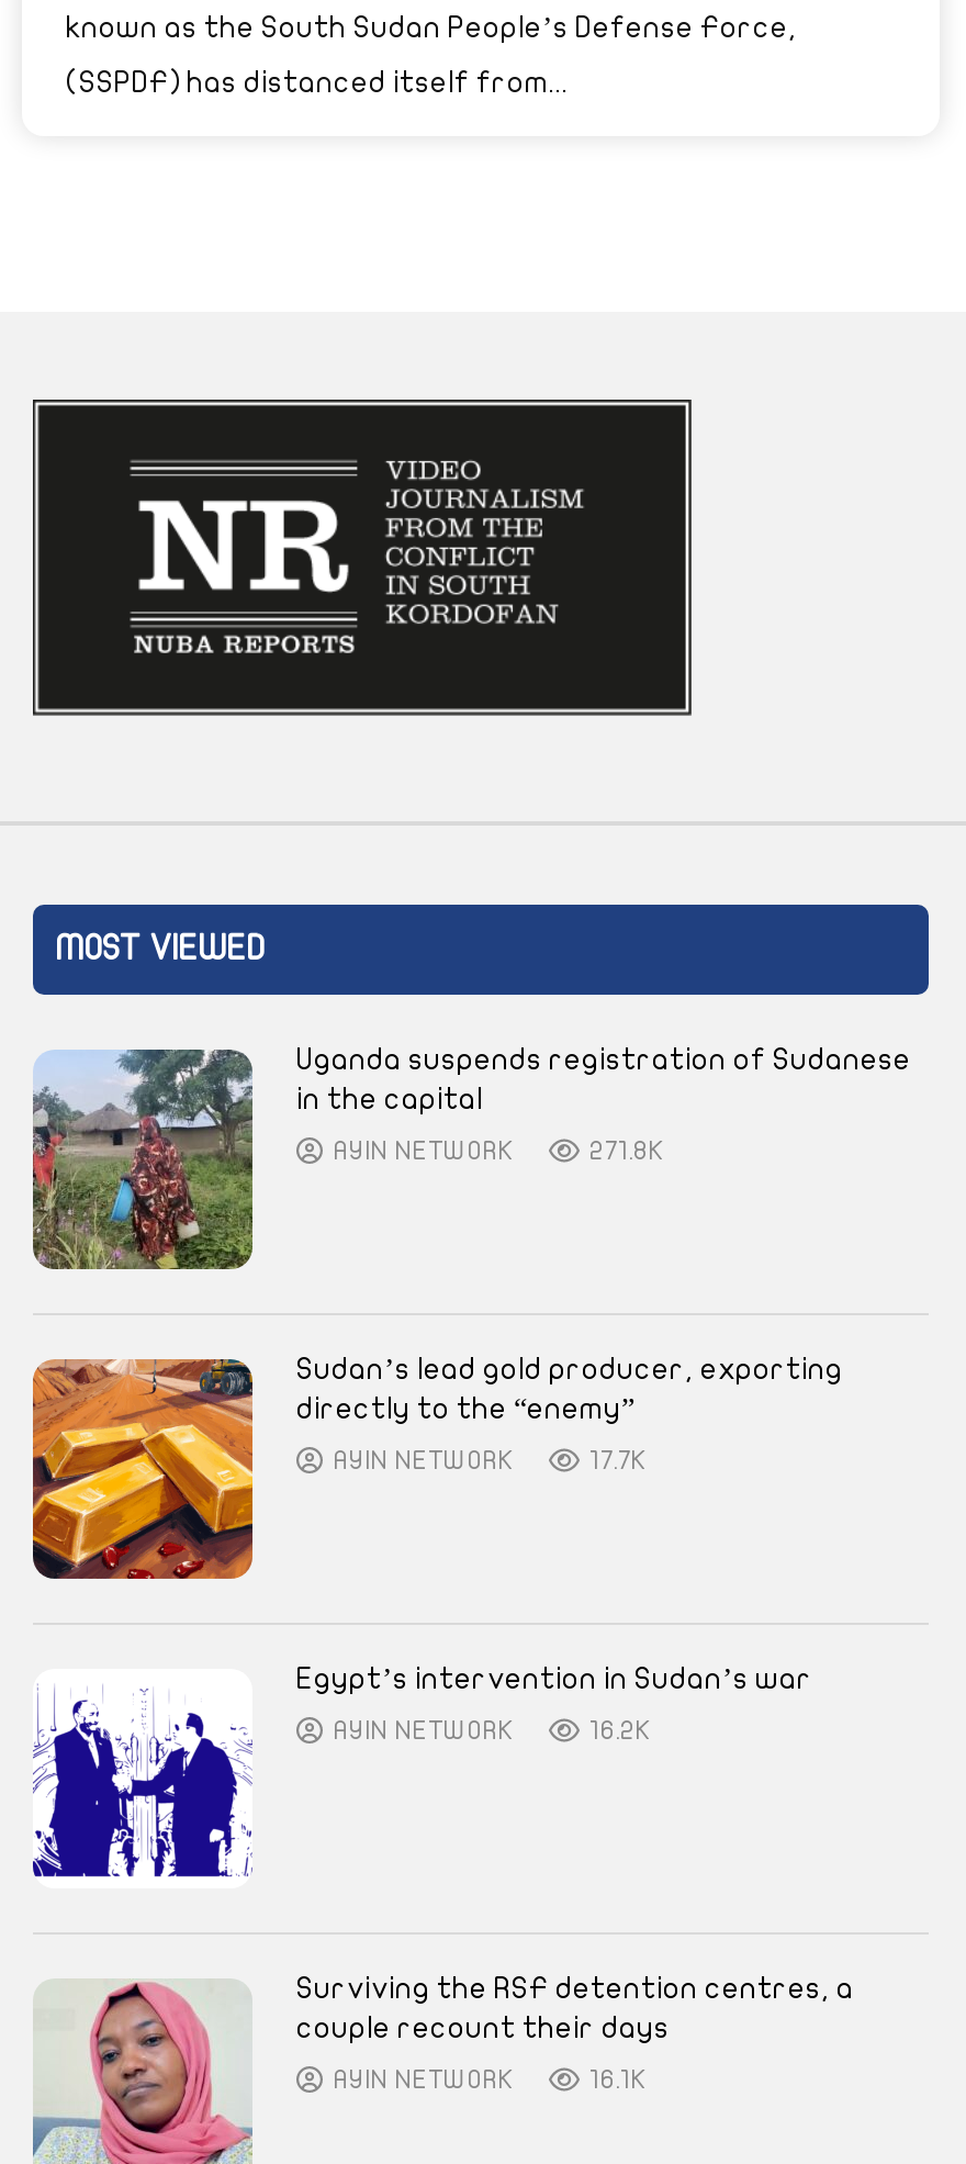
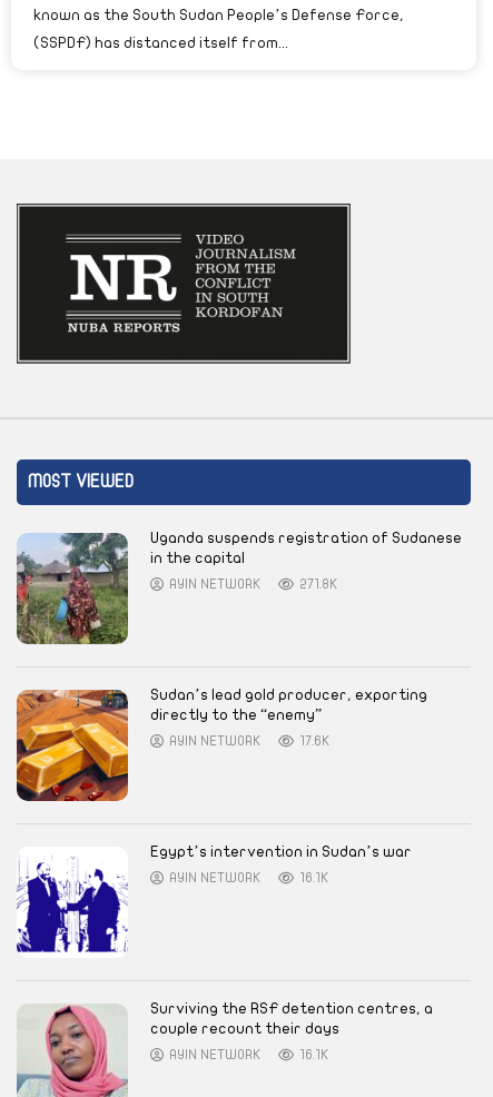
[589,1448,649,1474] 17.7K -> [299,734,330,748] 17.6K
[589,1718,653,1744] 16.2K -> [299,871,329,884] 16.1K

